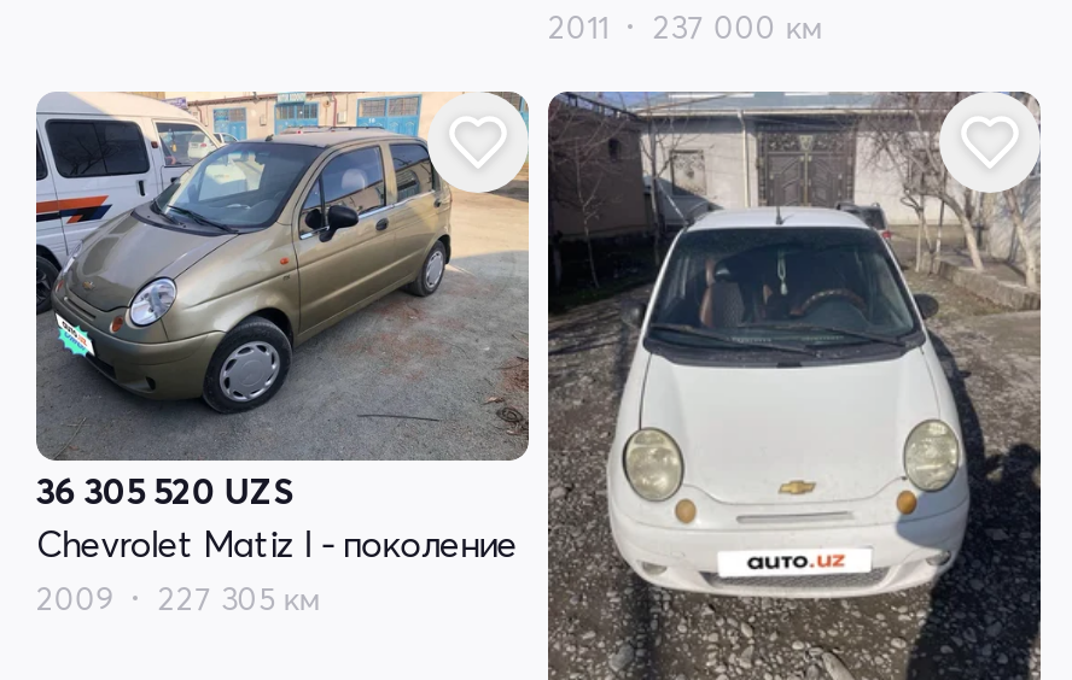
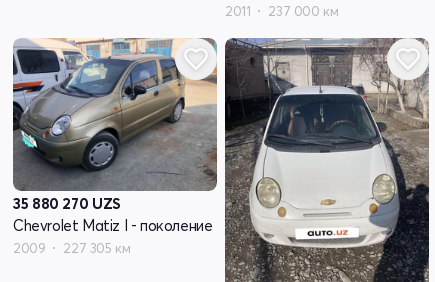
[36,469,294,514] 36 305 520 UZS -> [13,194,121,213] 35 880 270 UZS

